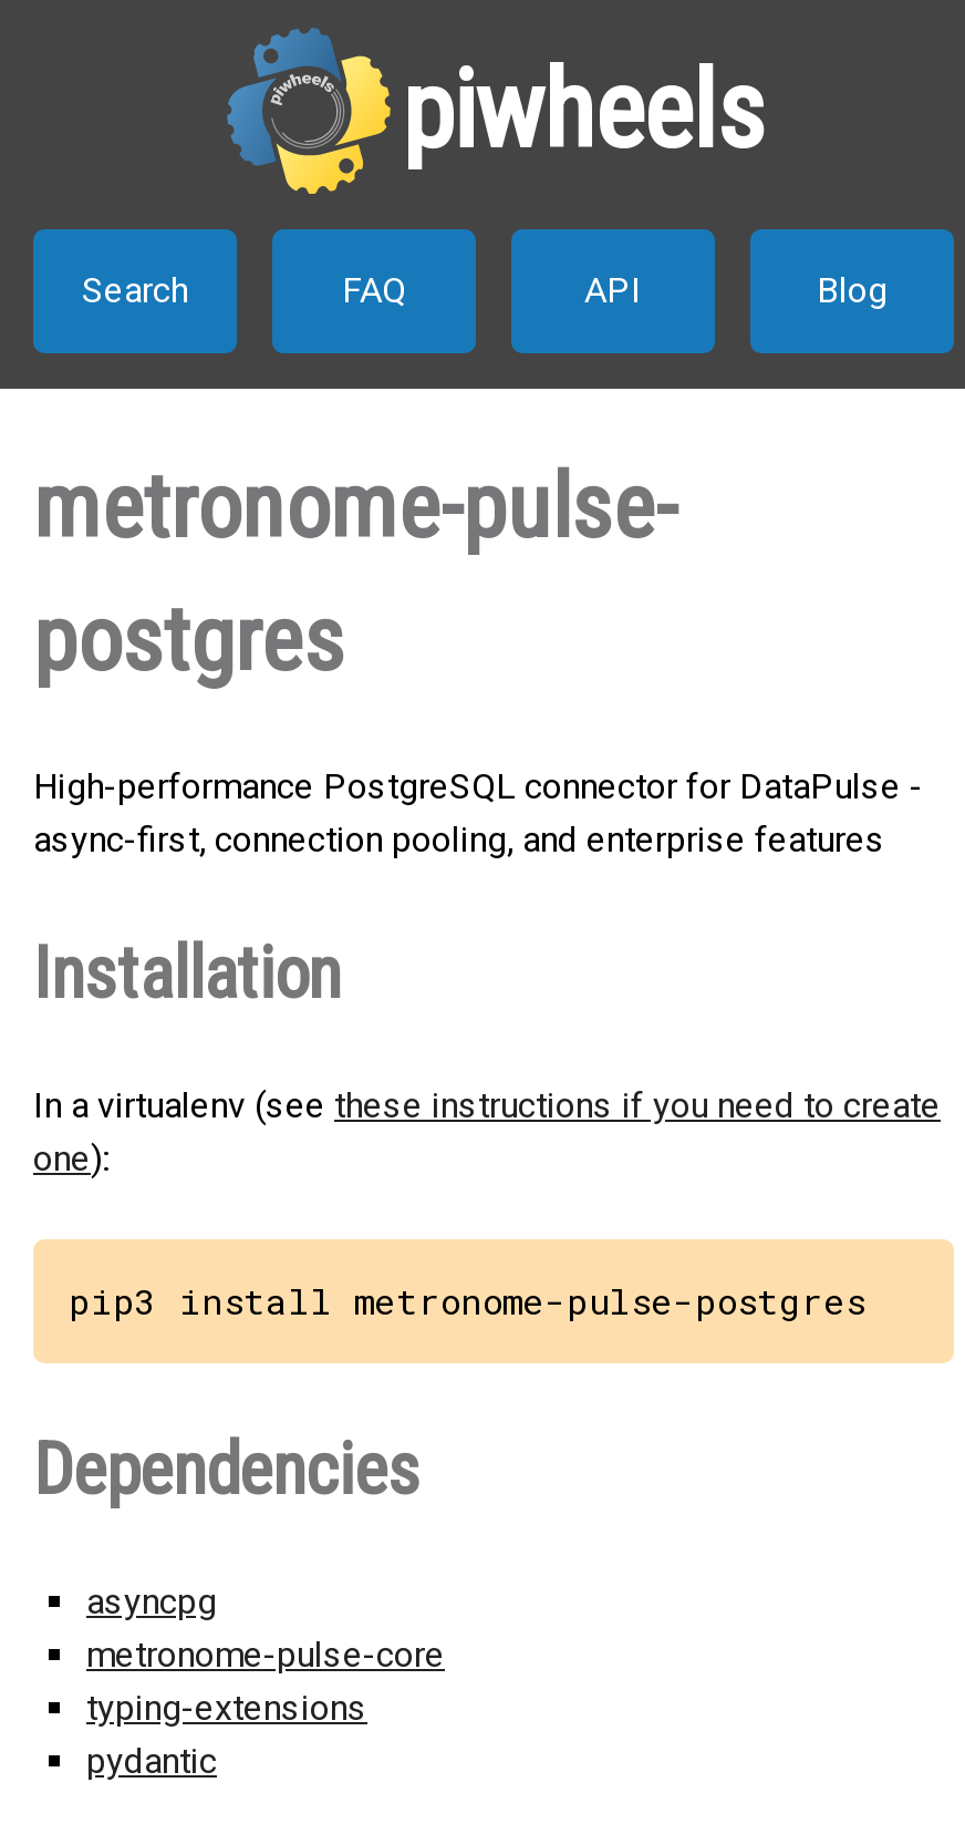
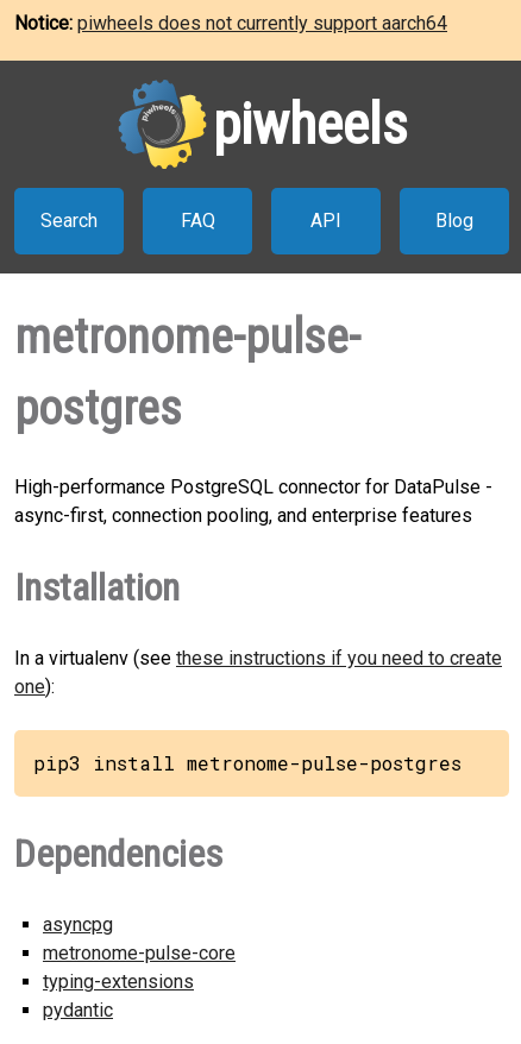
none -> [14,12,447,34] Notice: piwheels does not currently support aarch64

